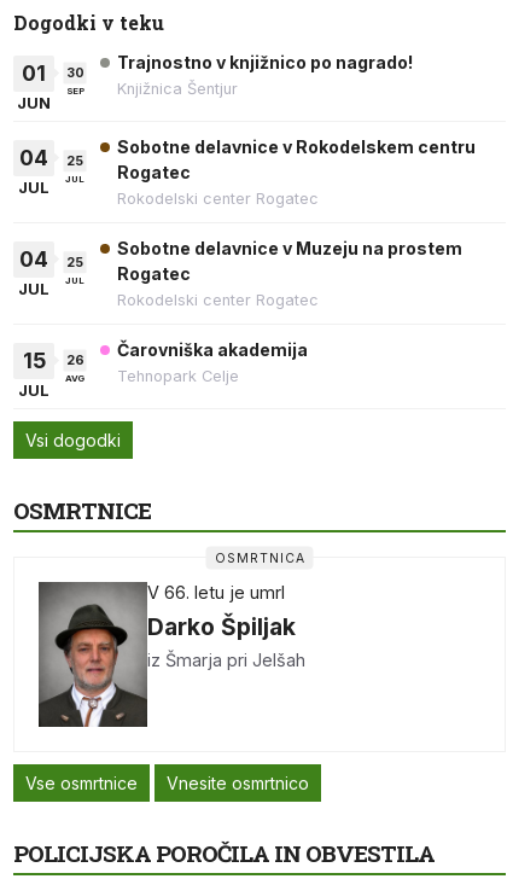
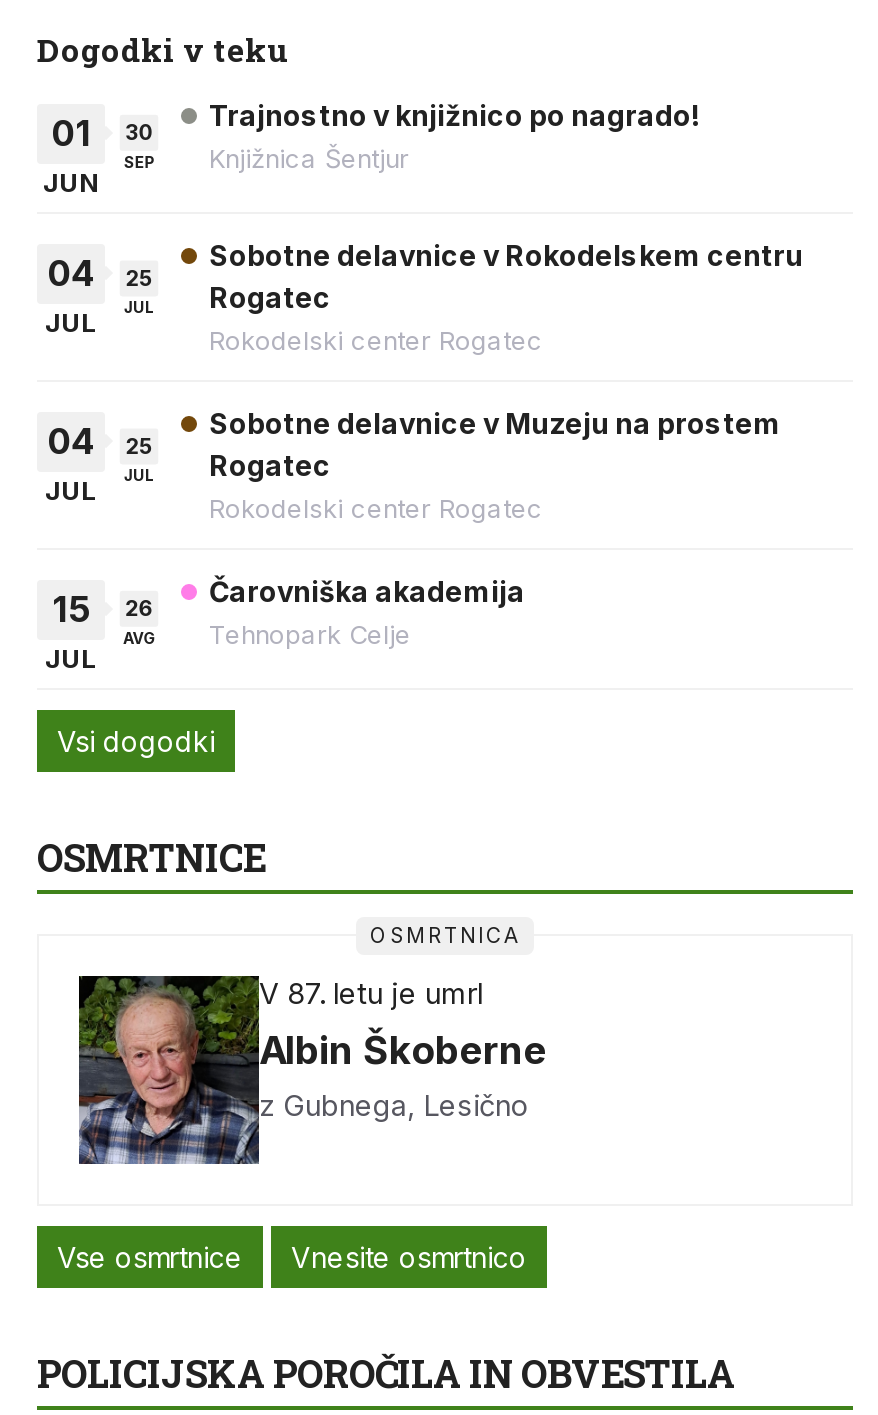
[37,582,305,728] [image] | V 66. letu je umrl | Darko Špiljak | iz Šmarja pri Jelšah -> [79,976,547,1166] [image] | V 87. letu je umrl | Albin Škoberne | z Gubnega, Lesično

